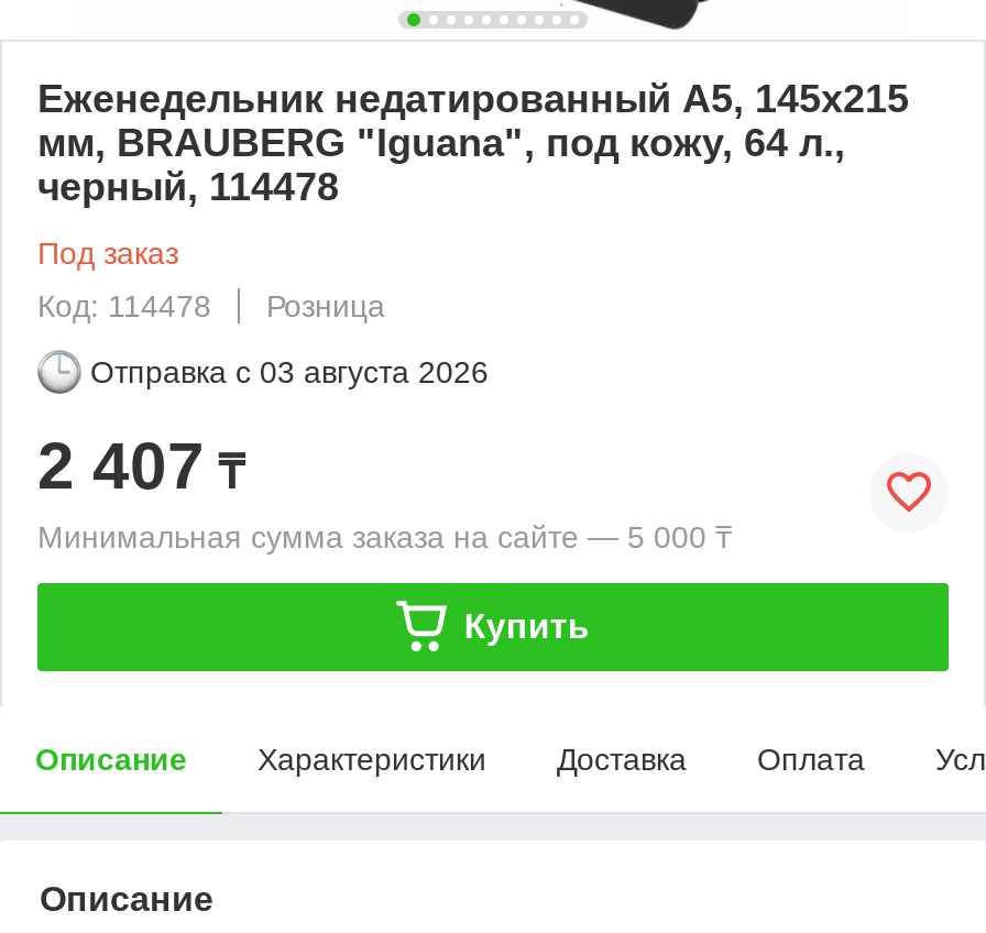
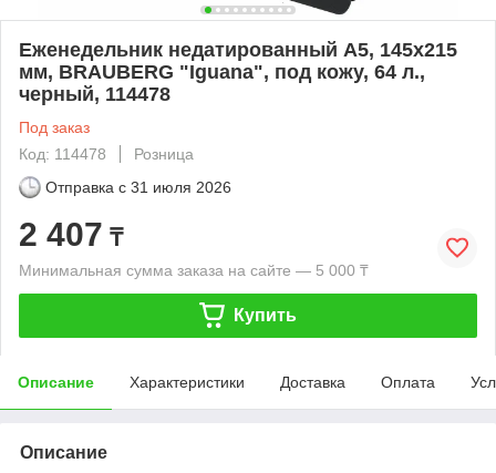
[90,354,489,389] Отправка с 03 августа 2026 -> [45,178,231,196] Отправка с 31 июля 2026

